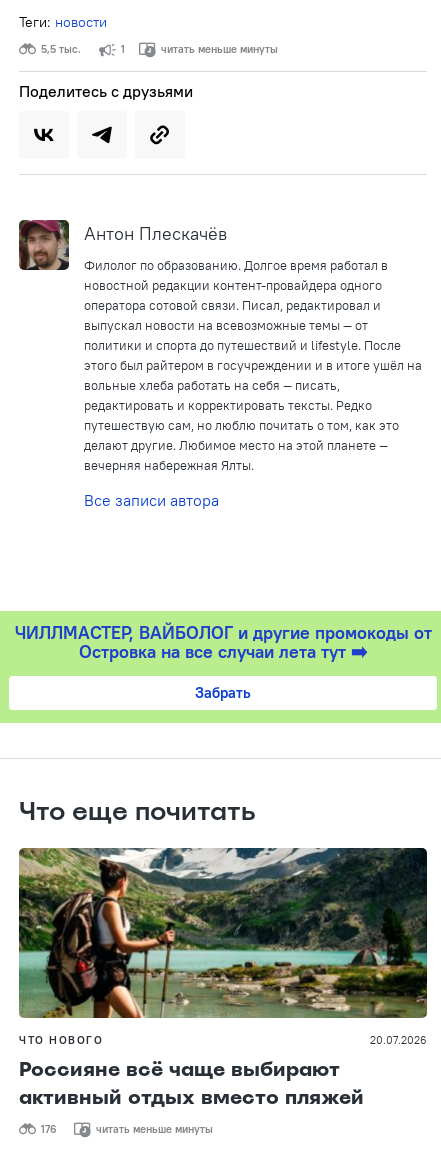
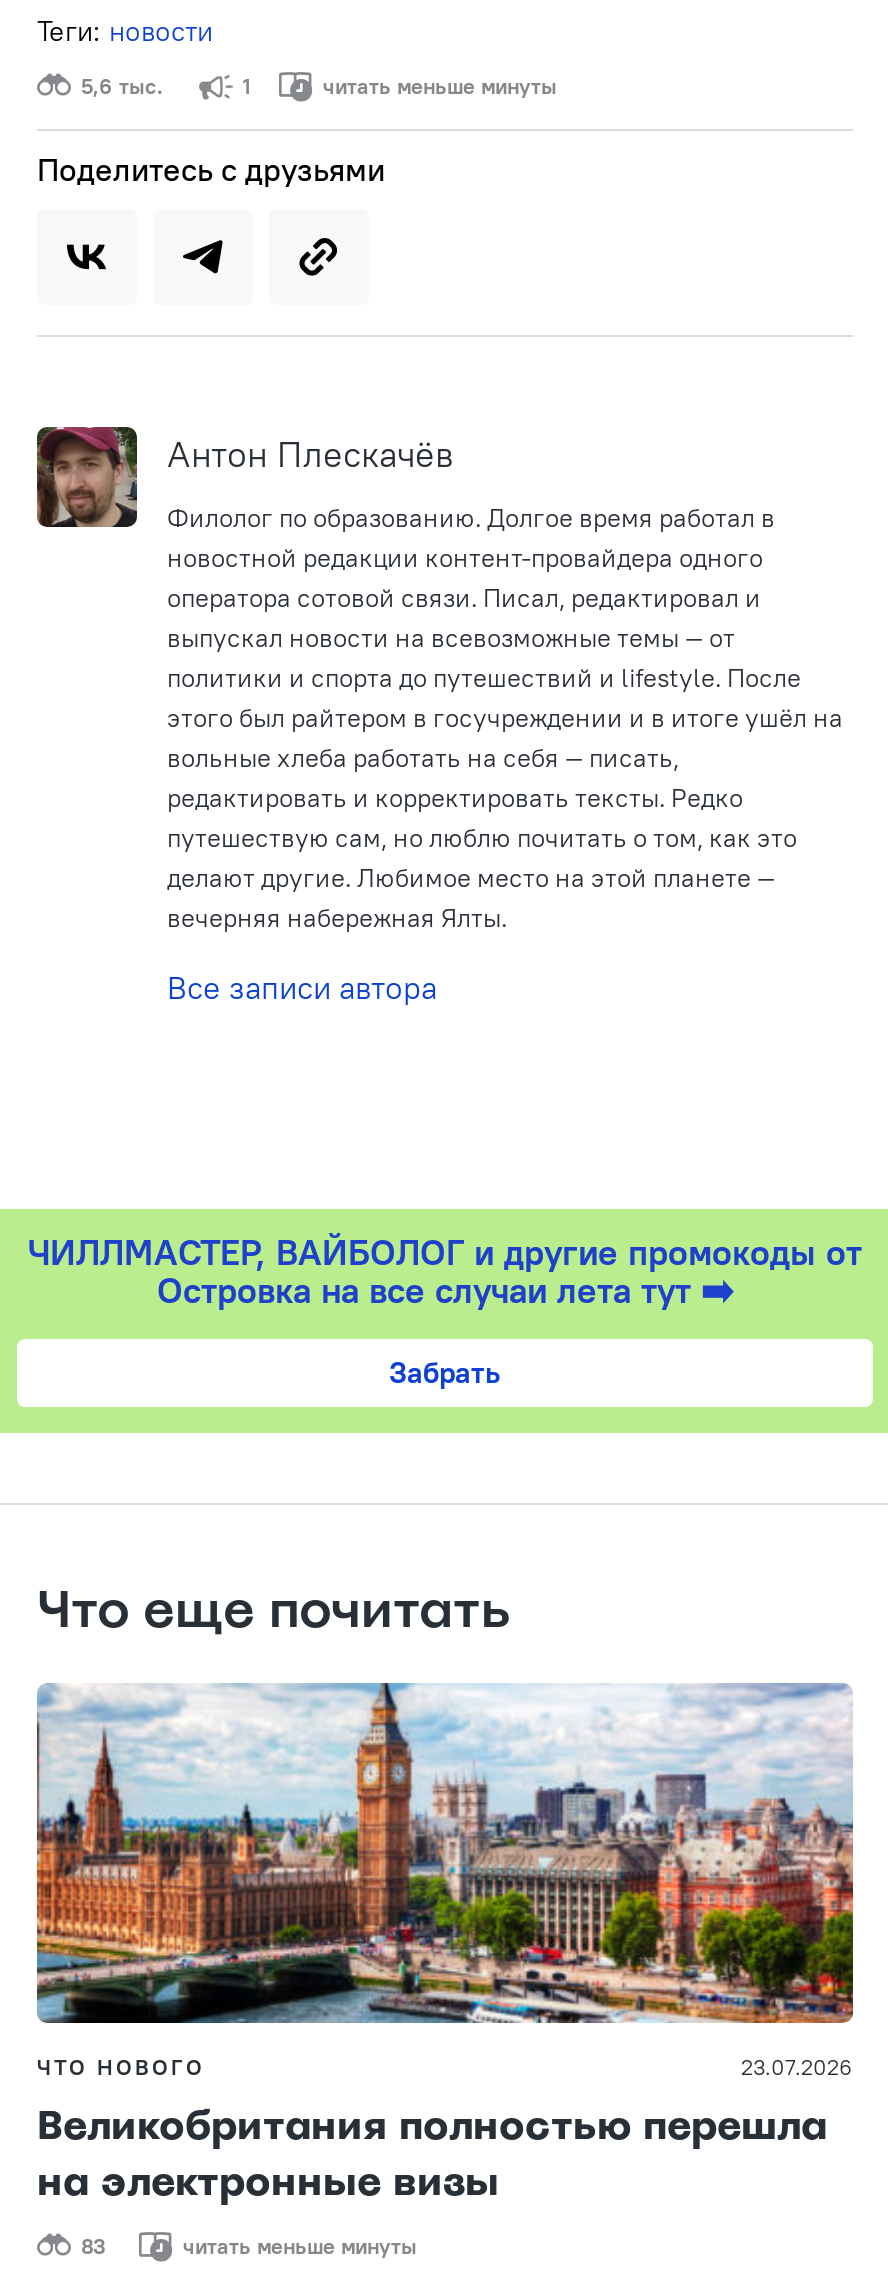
[38,42,81,56] 5,5 тыс. -> [75,71,163,99] 5,6 тыс.
[18,847,428,1110] [image] | 20.07.2026 | Россияне всё чаще выбирают | активный отдых вместо пляжей -> [35,1681,855,2207] [image] | 23.07.2026 | Великобритания полностью перешла | на электронные визы
[38,1122,57,1136] 176 -> [75,2232,105,2260] 83

